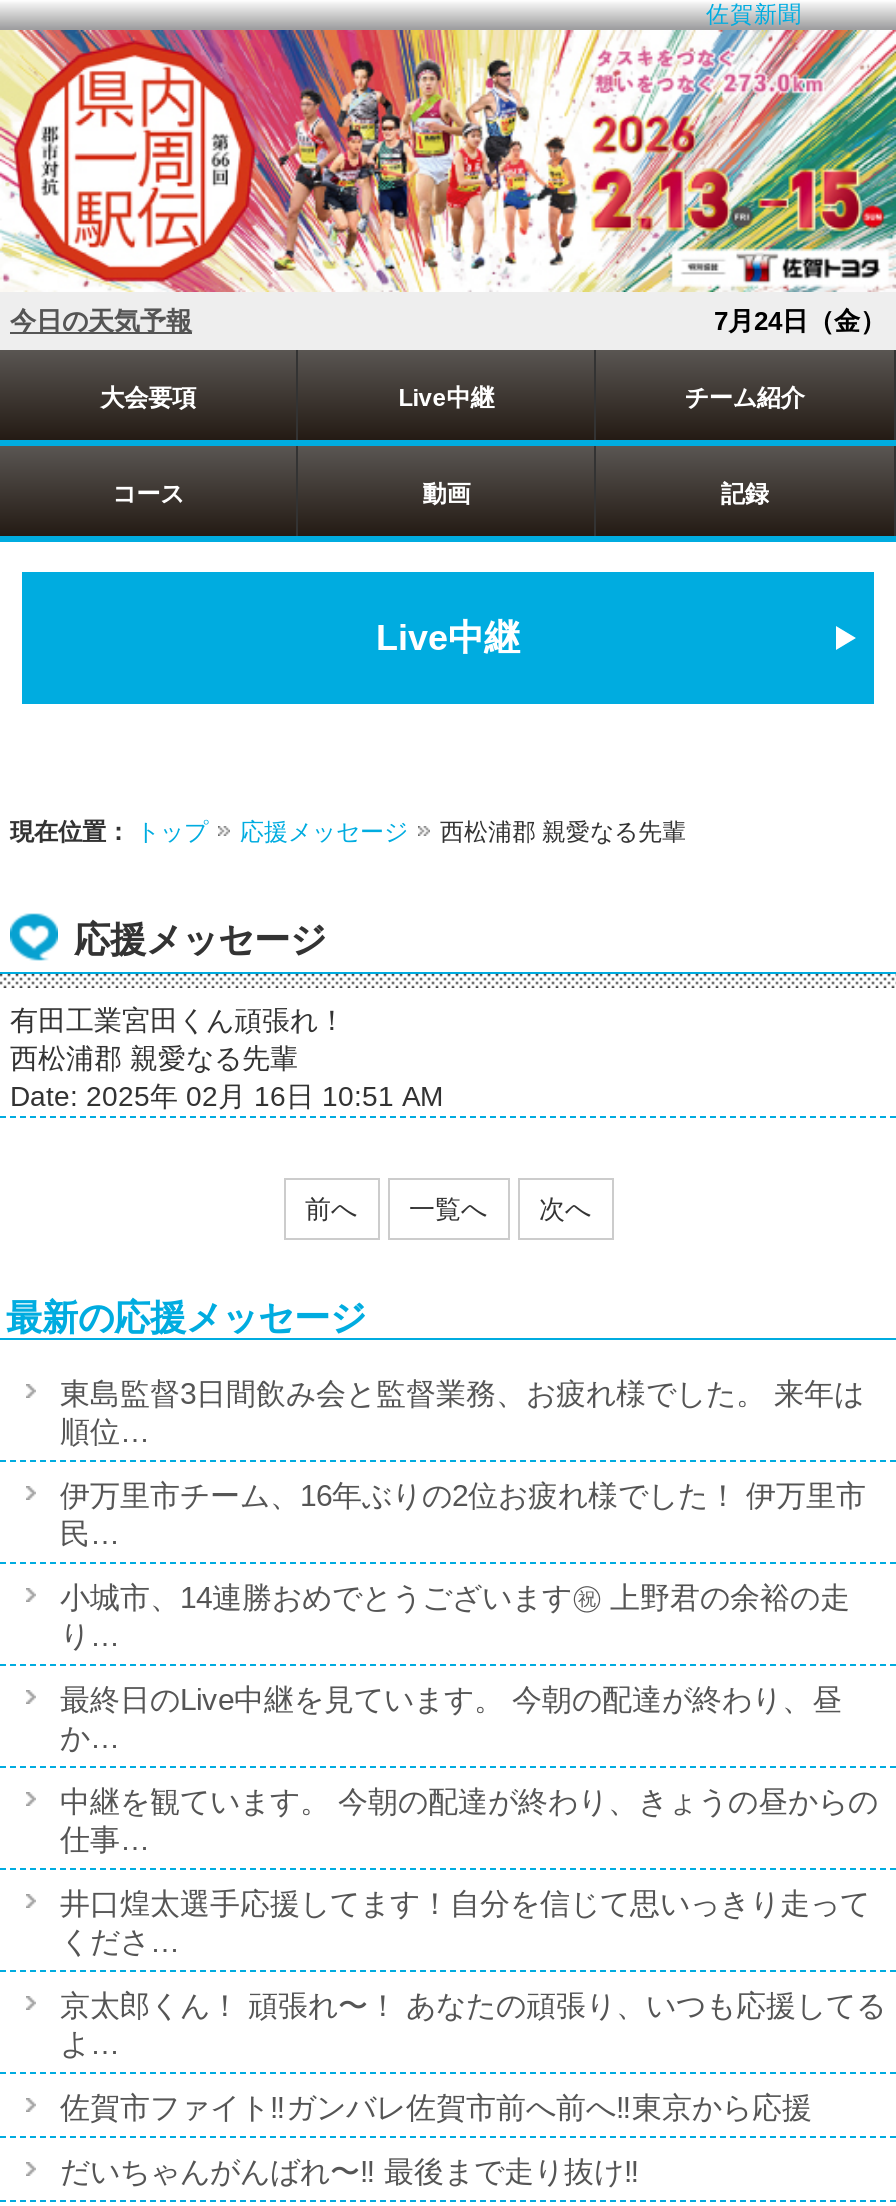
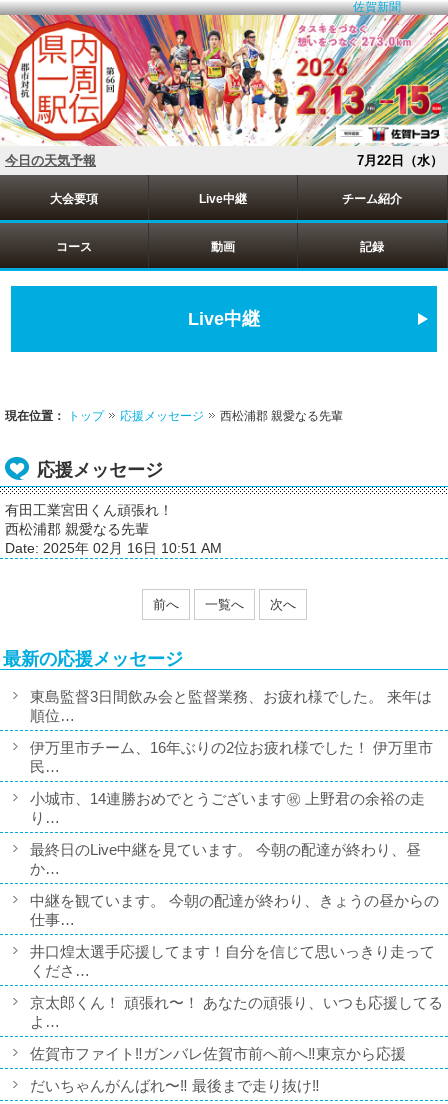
[714,306,886,336] 7月24日（金） -> [357,153,443,168] 7月22日（水）

